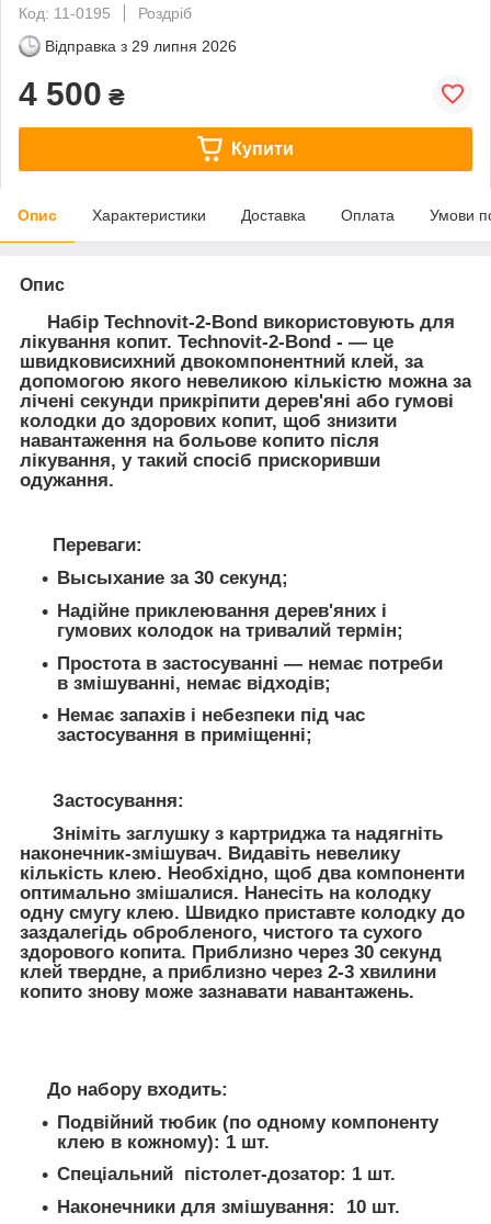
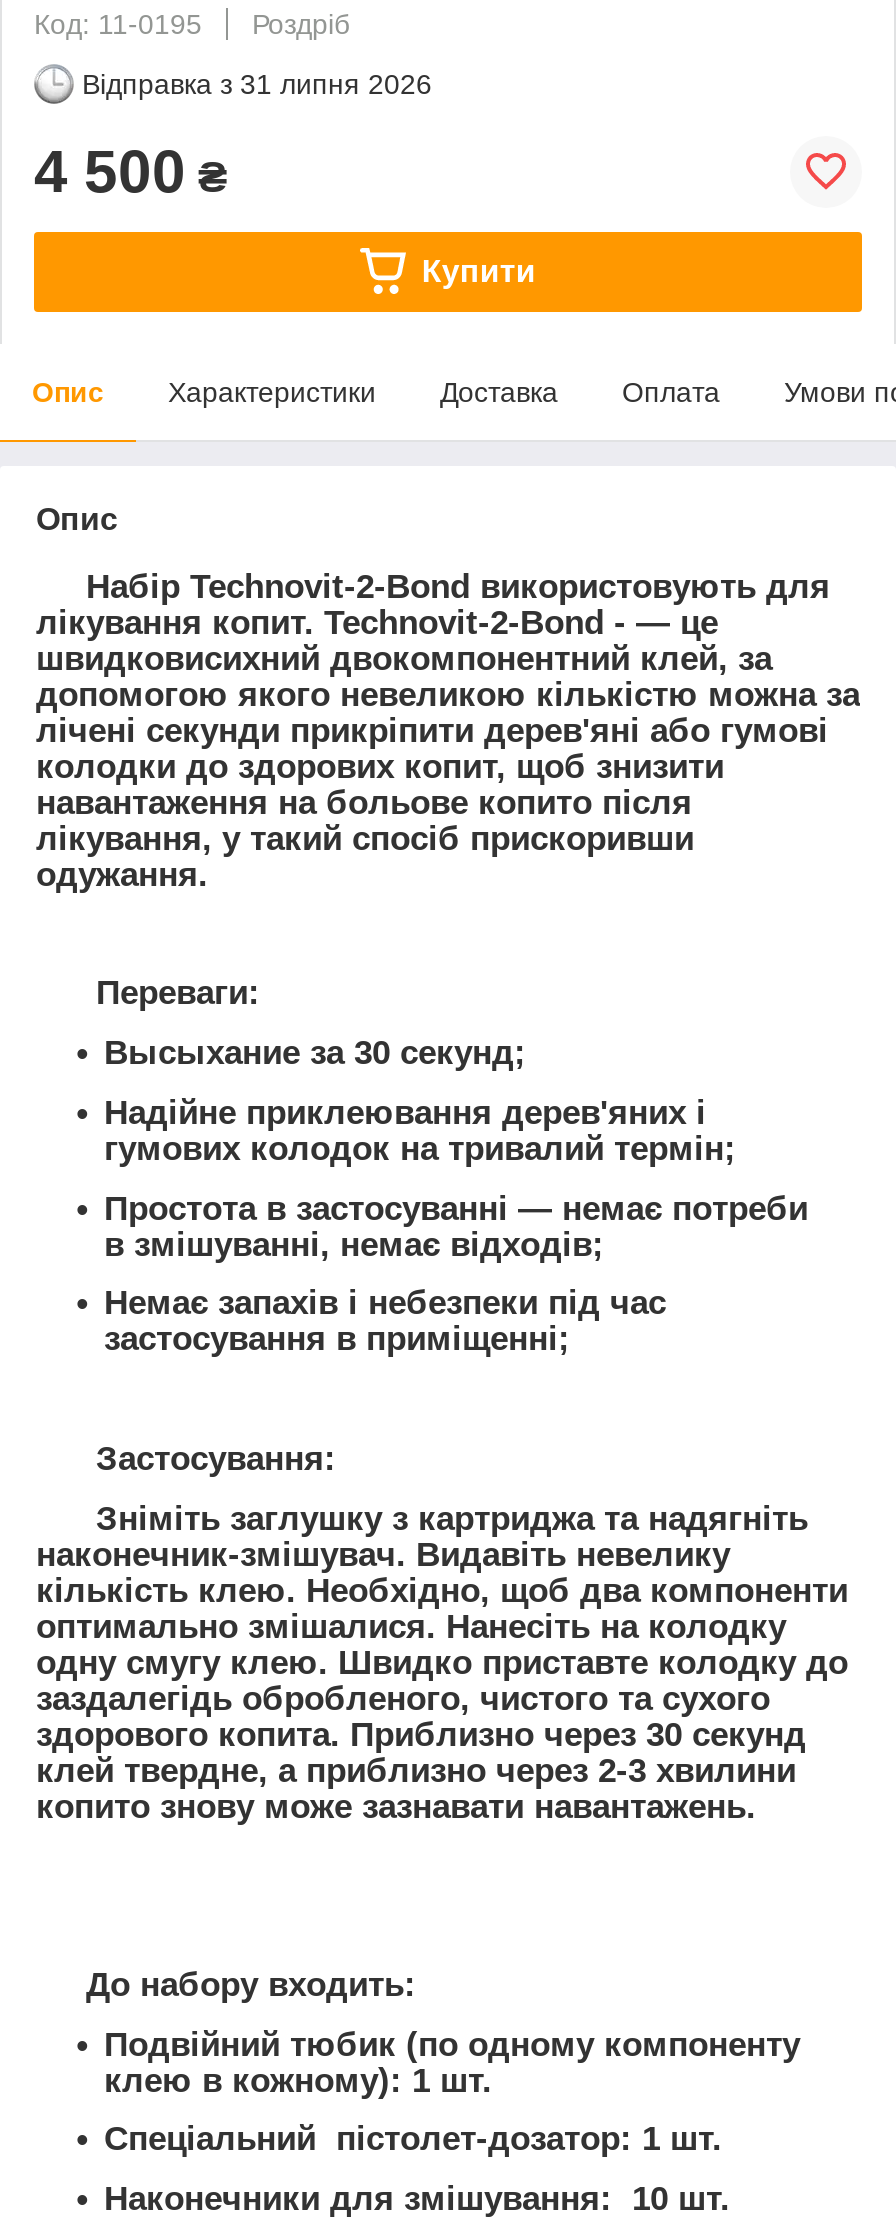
[45,37,237,55] Відправка з 29 липня 2026 -> [82,68,432,100] Відправка з 31 липня 2026

